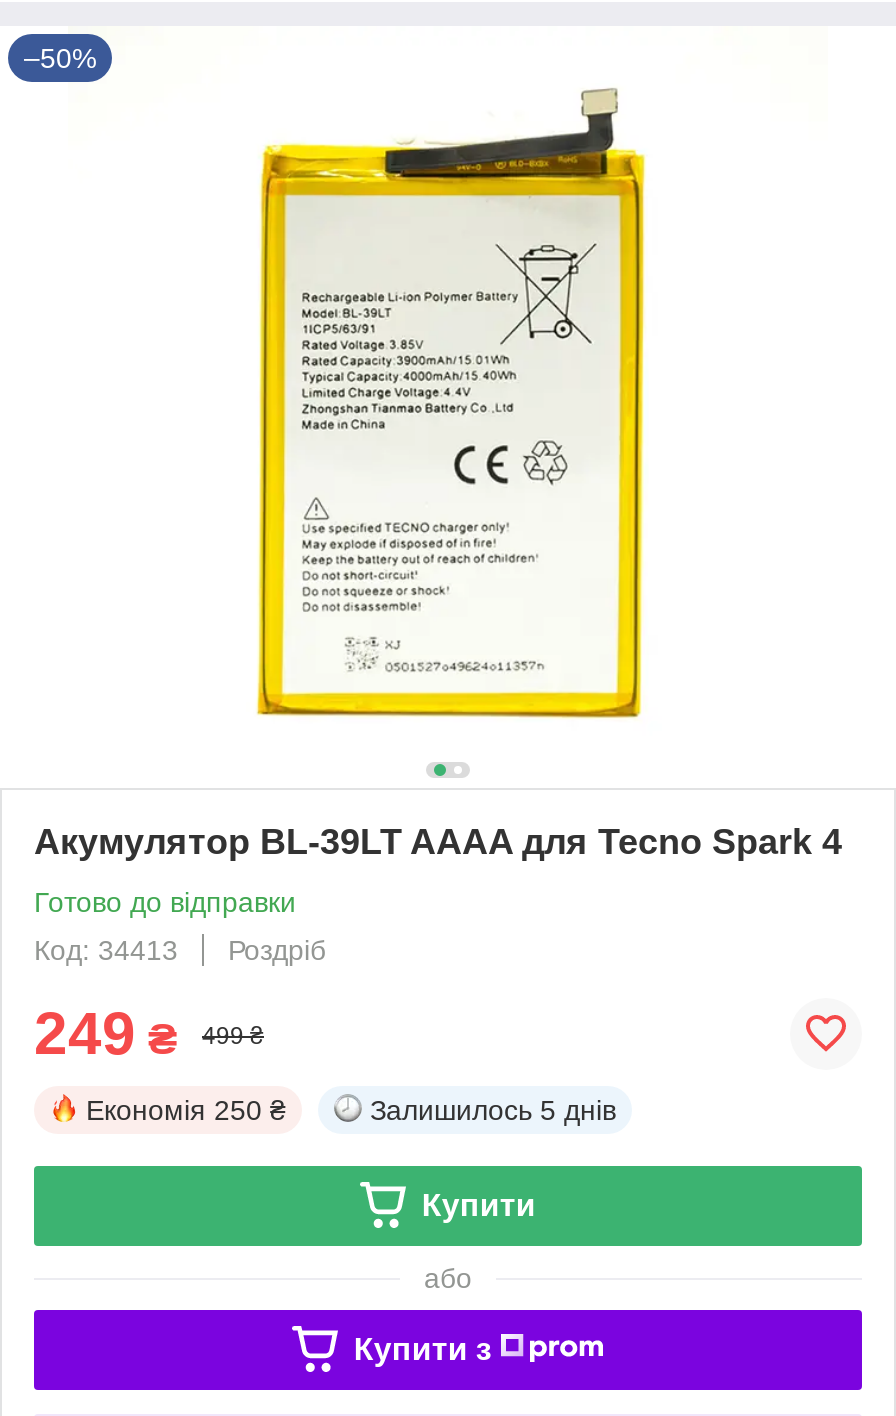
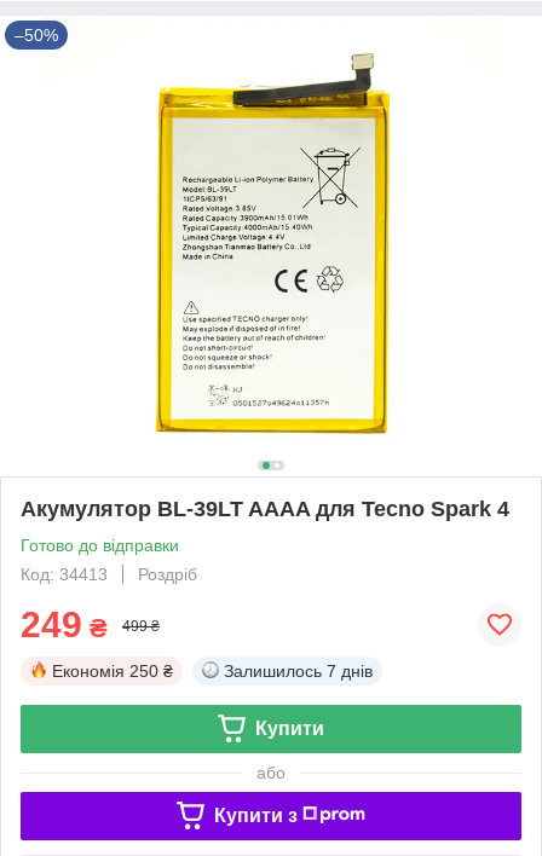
[370,1094,616,1126] Залишилось 5 днів -> [224,661,373,680] Залишилось 7 днів

